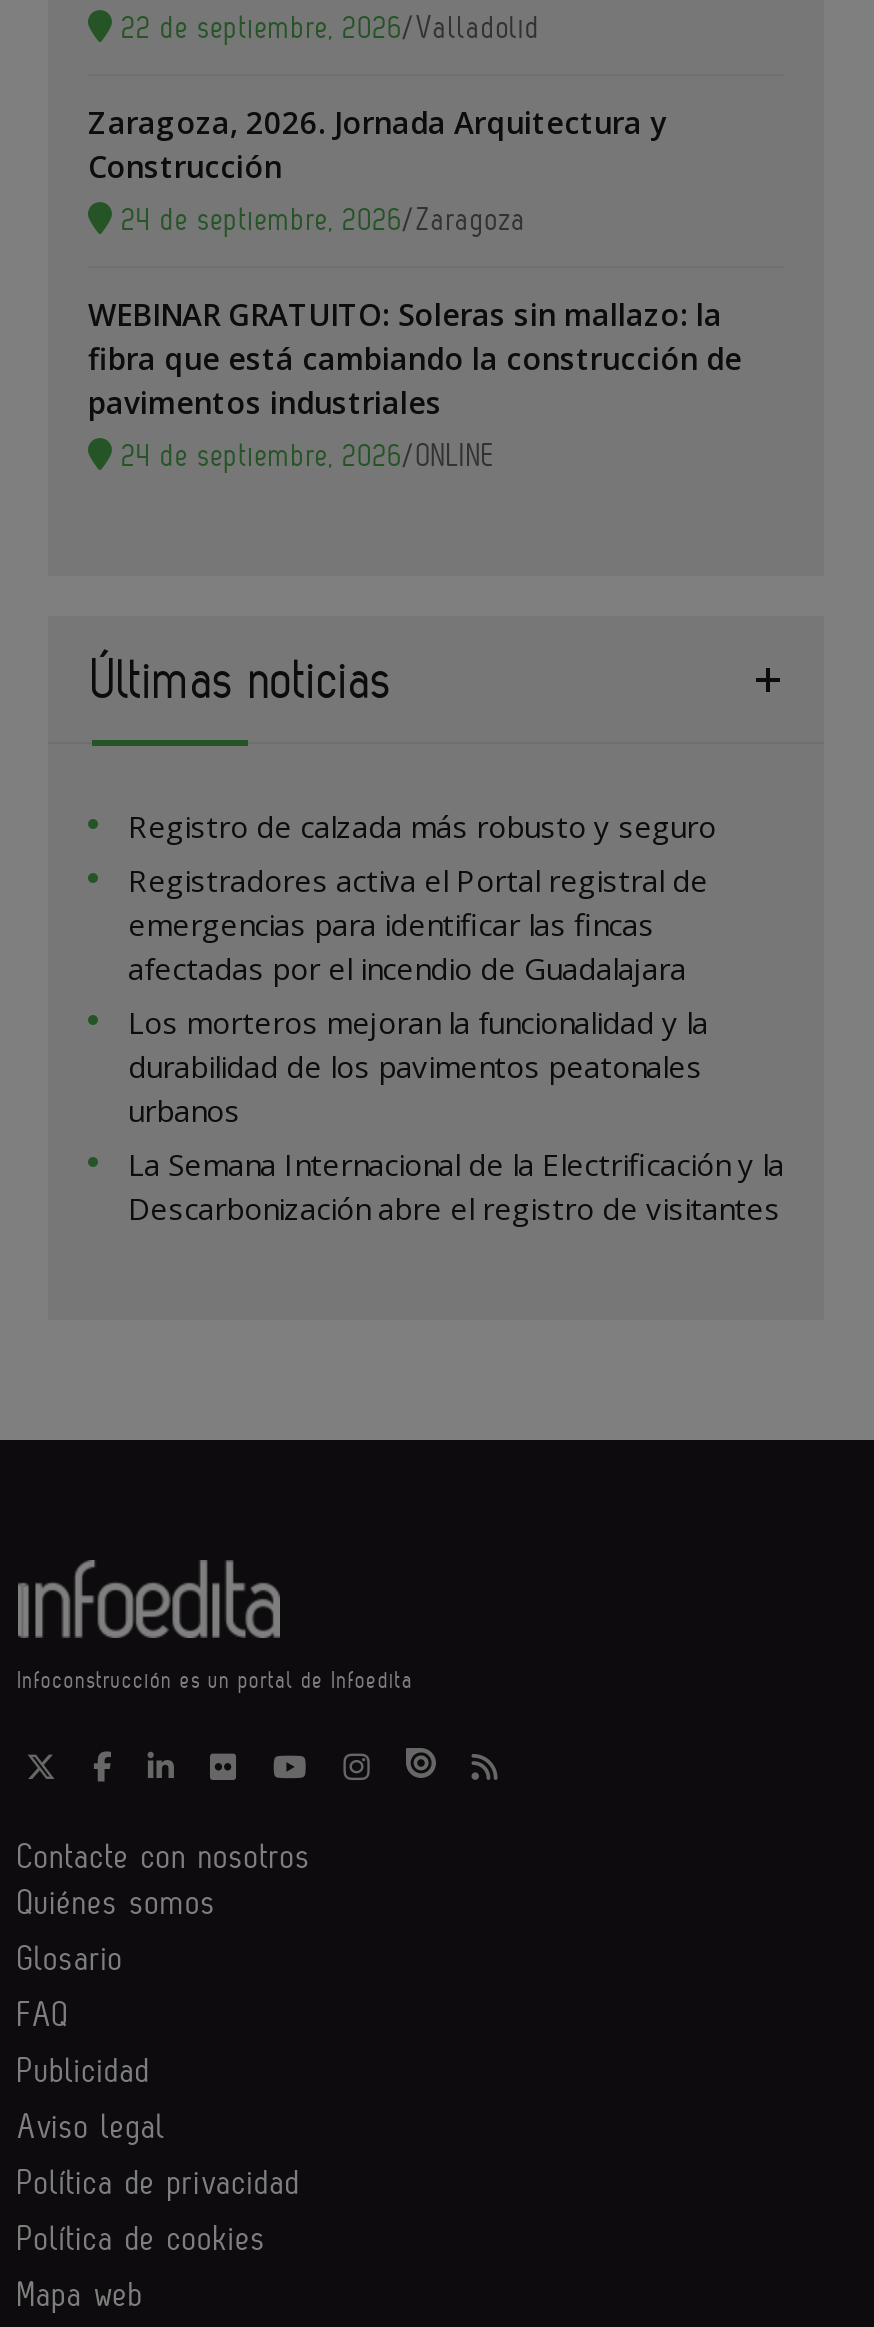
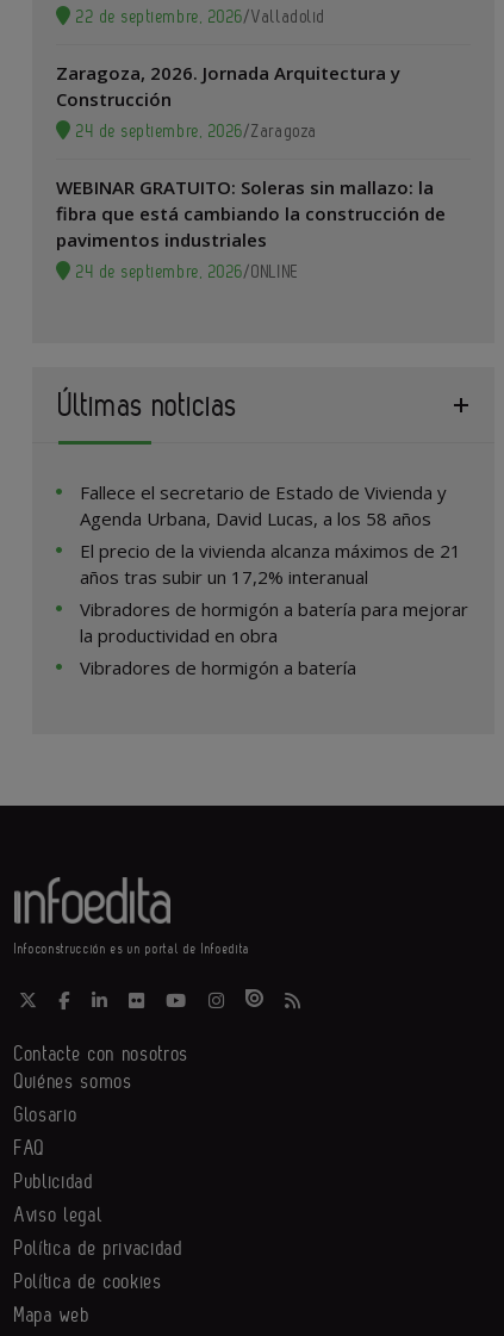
[128,807,784,1229] Registro de calzada más robusto y seguro | Registradores activa el Portal registral de | emergencias para identificar las fincas | afectadas por el incendio de Guadalajara | Los morteros mejoran la funcionalidad y la | durabilidad de los pavimentos peatonales | urbanos | La Semana Internacional de la Electrificación y la | Descarbonización abre el registro de visitantes -> [80,481,468,680] Fallece el secretario de Estado de Vivienda y | Agenda Urbana, David Lucas, a los 58 años | El precio de la vivienda alcanza máximos de 21 | años tras subir un 17,2% interanual | Vibradores de hormigón a batería para mejorar | la productividad en obra | Vibradores de hormigón a batería

